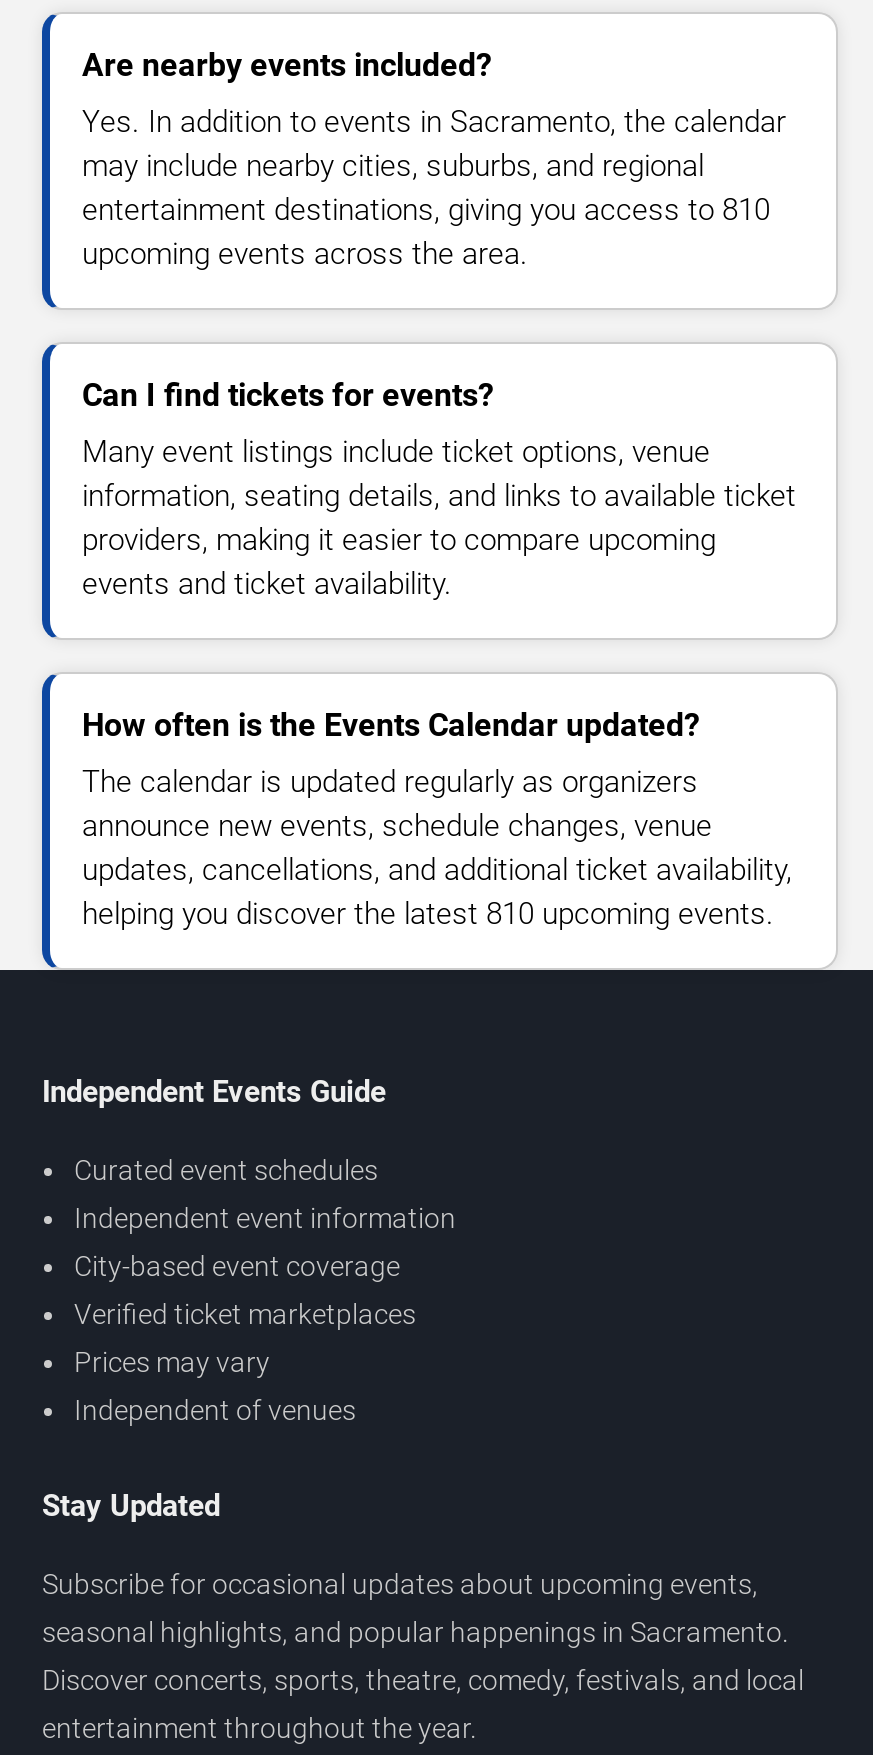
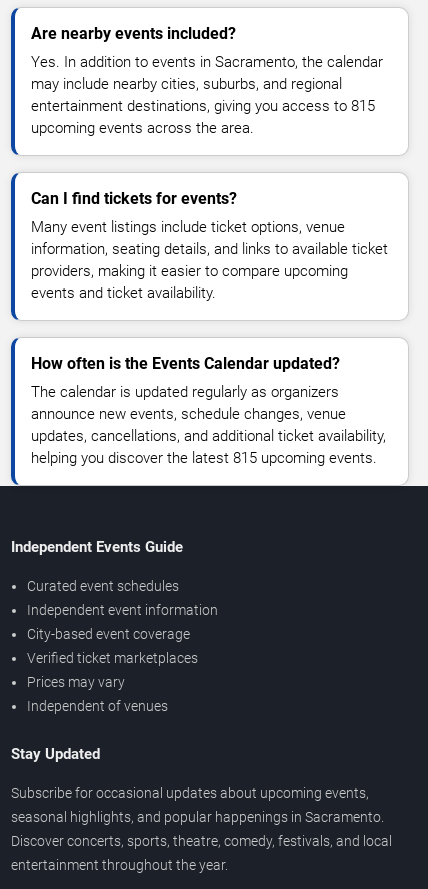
[82,193,770,229] entertainment destinations, giving you access to 810 -> [31,97,375,115] entertainment destinations, giving you access to 815
[82,897,774,933] helping you discover the latest 810 upcoming events. -> [31,449,377,467] helping you discover the latest 815 upcoming events.

